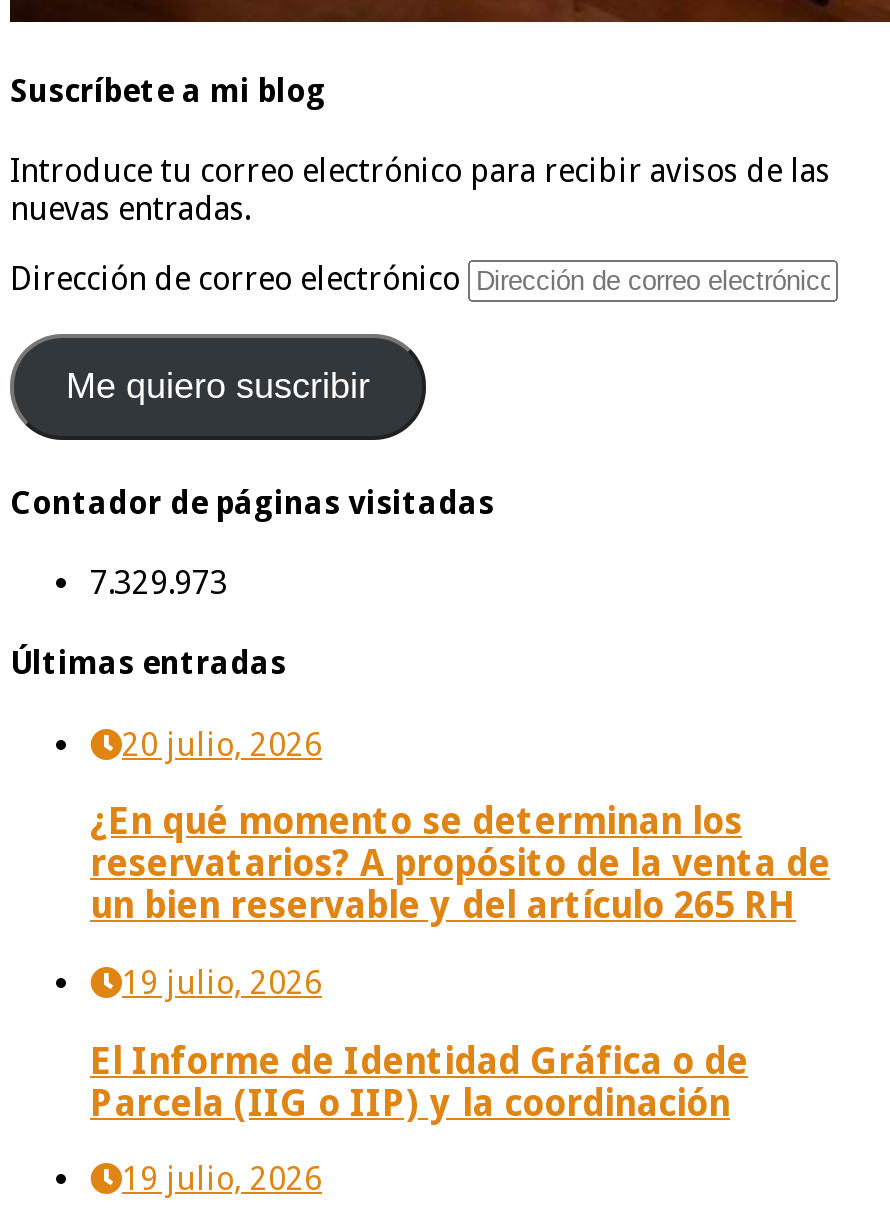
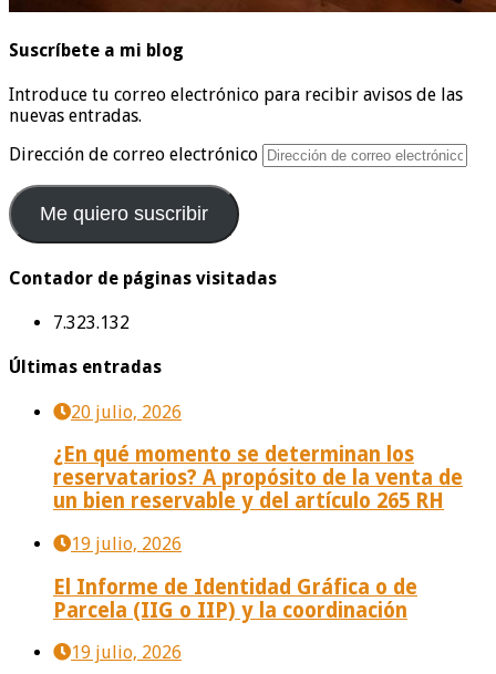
[90,564,228,602] 7.329.973 -> [53,312,130,333] 7.323.132

